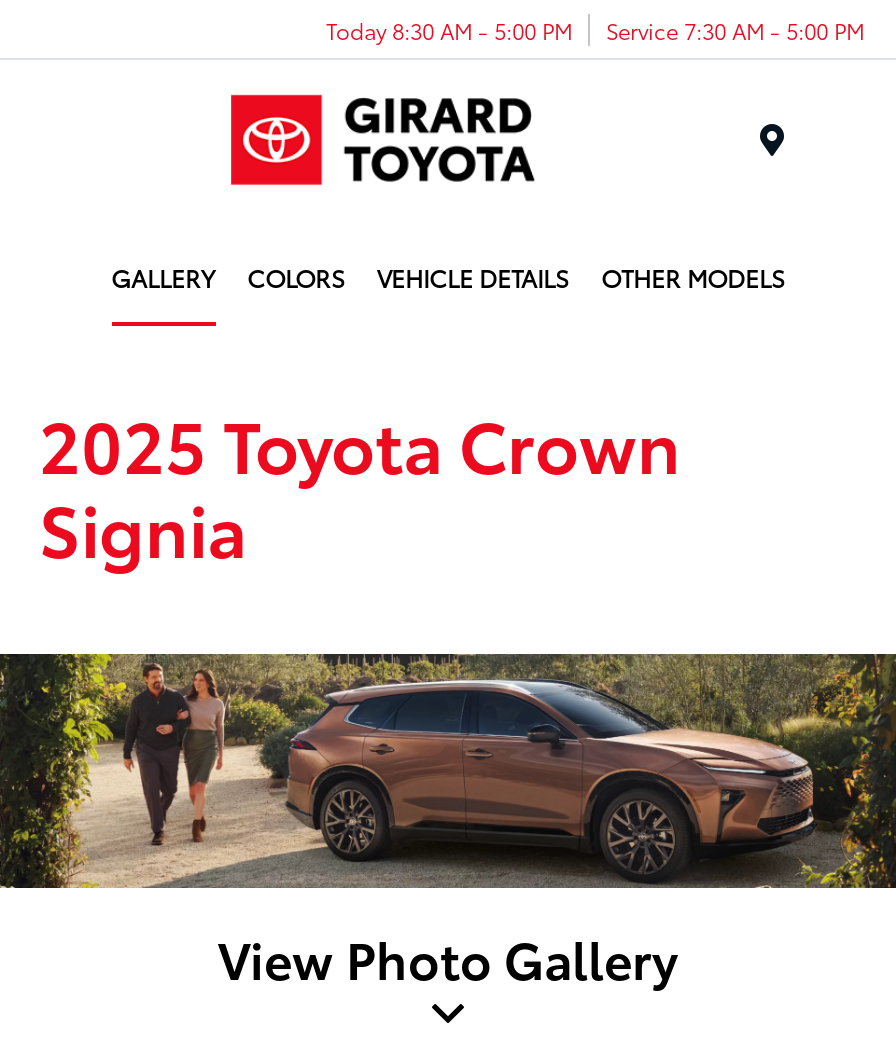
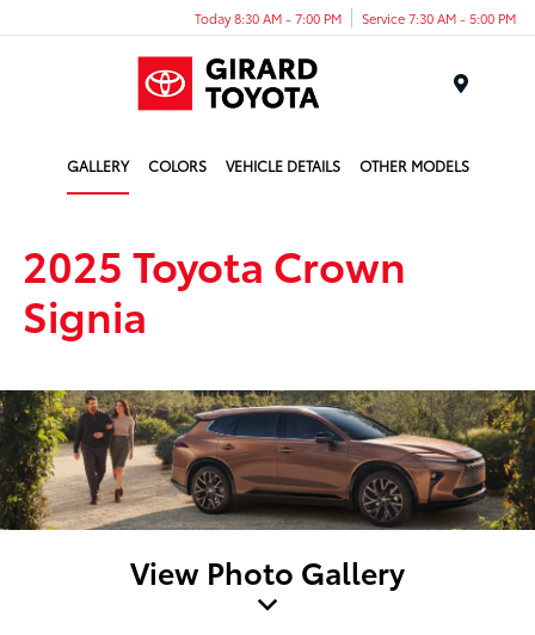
[326,13,864,45] Today 8:30 AM - 5:00 PM Service 7:30 AM - 5:00 PM -> [195,8,516,27] Today 8:30 AM - 7:00 PM Service 7:30 AM - 5:00 PM

